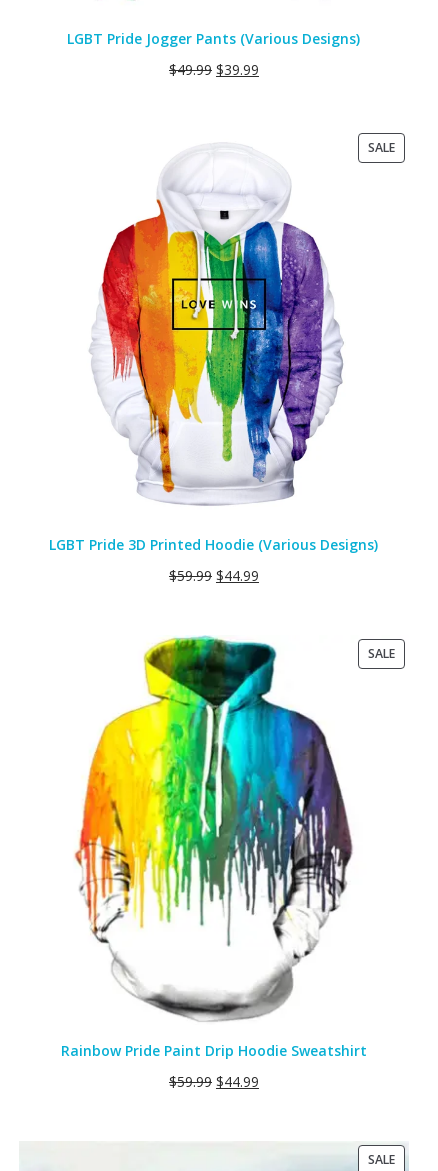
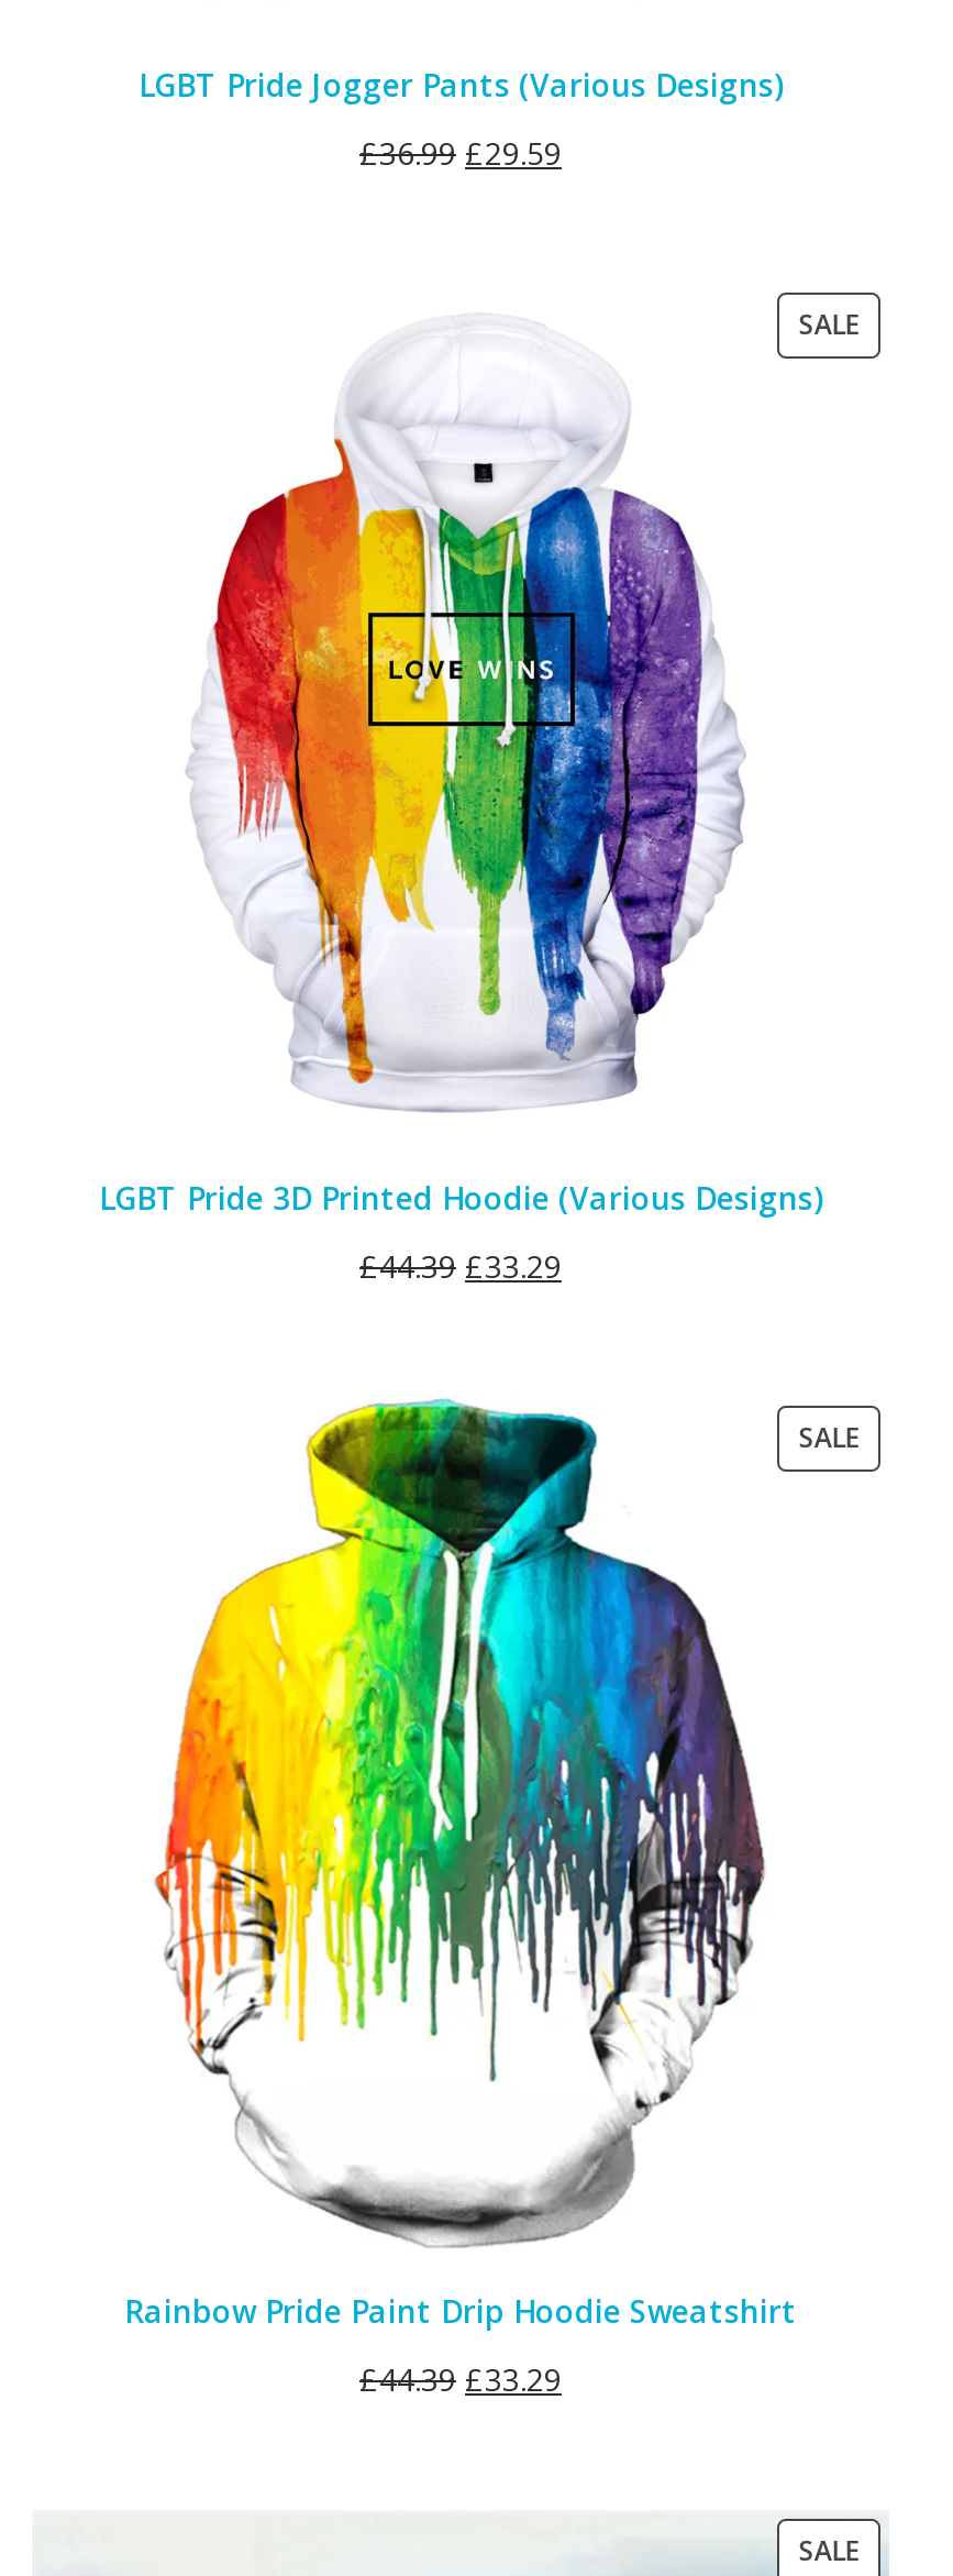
[169,60,259,79] $49.99 $39.99 -> [359,132,562,174] £36.99 £29.59
[169,566,259,585] $59.99 $44.99 -> [359,1245,562,1287] £44.39 £33.29
[169,1072,259,1091] $59.99 $44.99 -> [359,2359,562,2400] £44.39 £33.29

